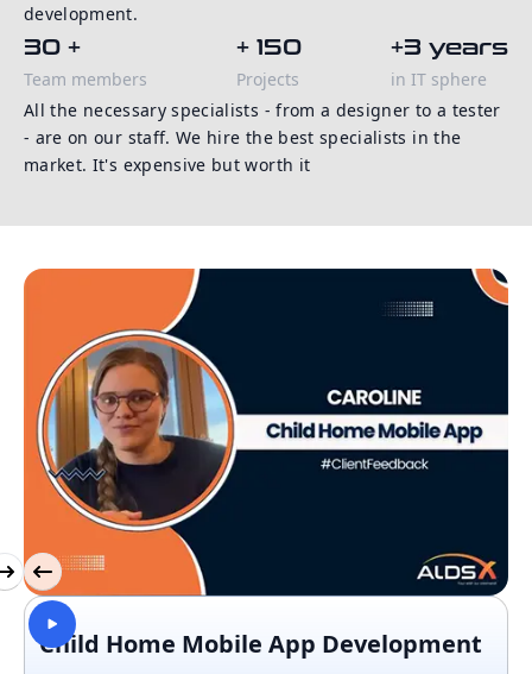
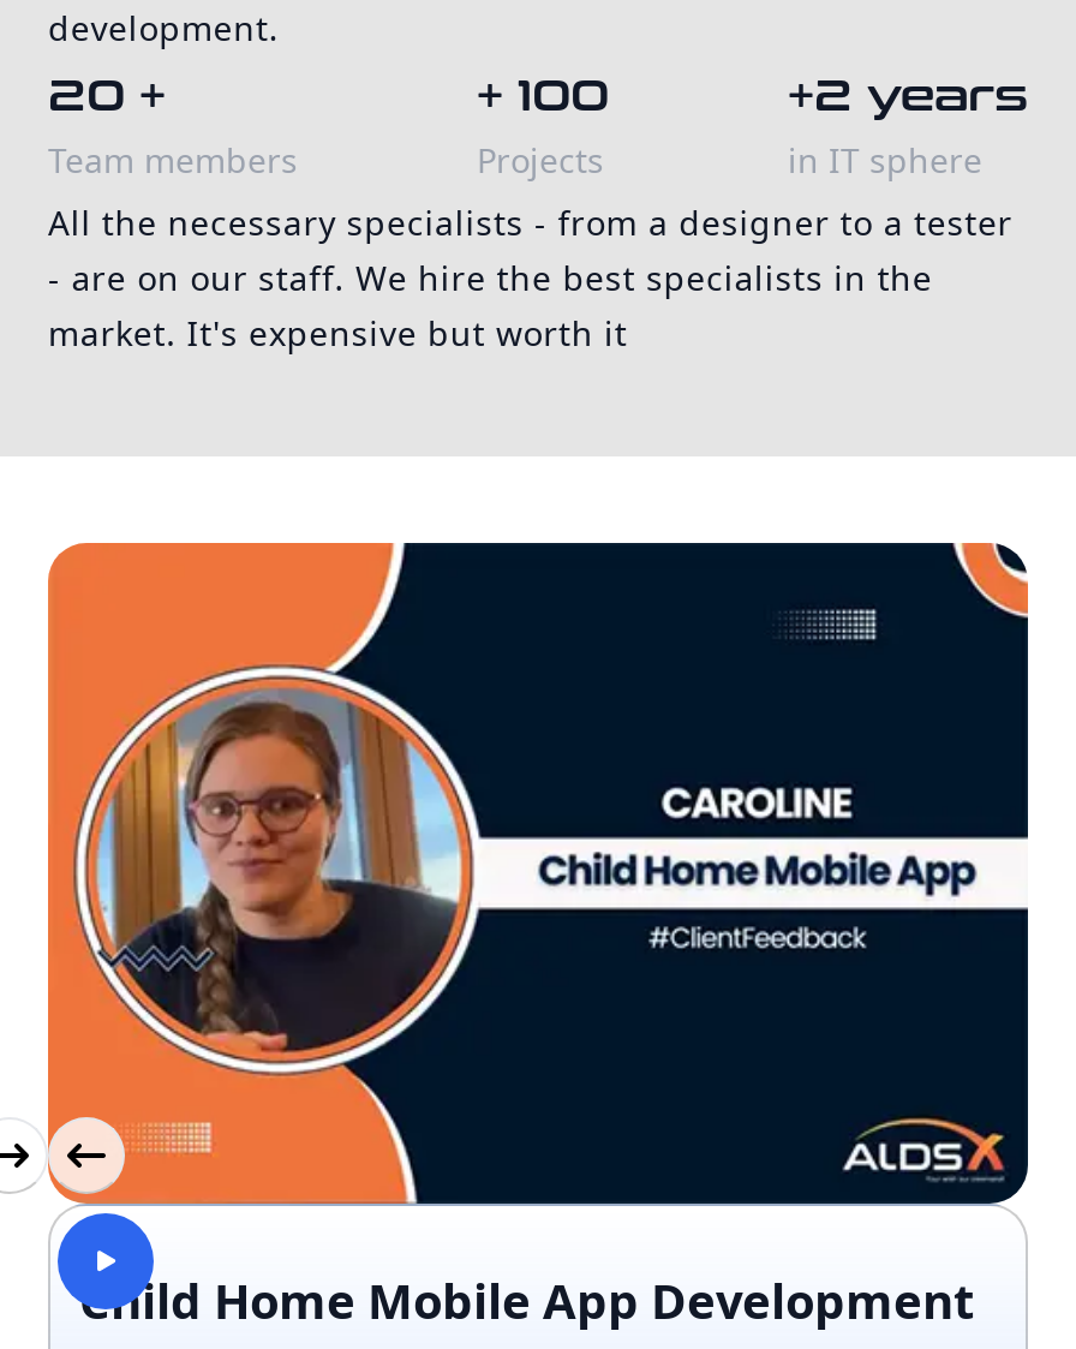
[24,35,81,61] 30 + -> [48,71,166,123] 20 +
[236,35,302,61] + 150 -> [477,71,609,123] + 100
[391,35,508,61] +3 years -> [788,71,1028,123] +2 years

